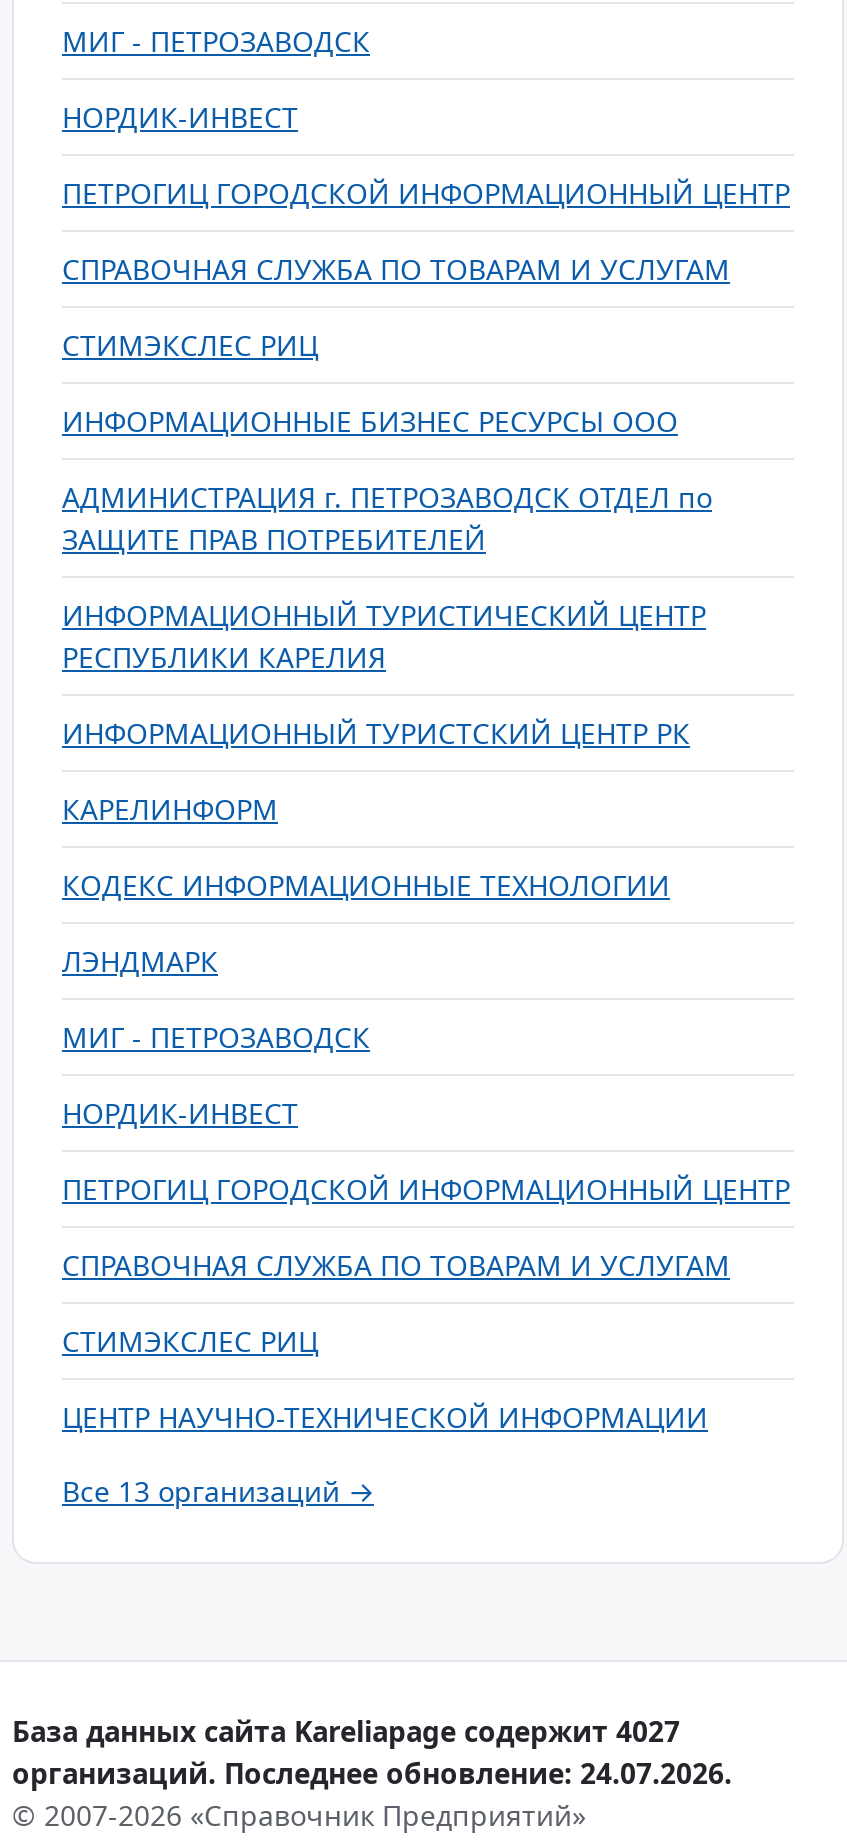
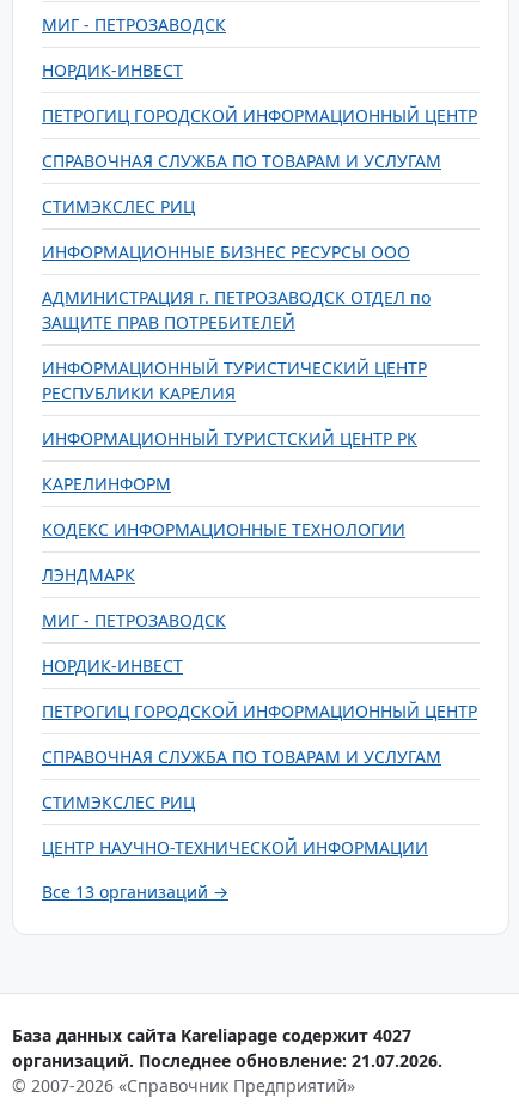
[12,1754,732,1792] организаций. Последнее обновление: 24.07.2026. -> [12,1049,442,1072] организаций. Последнее обновление: 21.07.2026.

